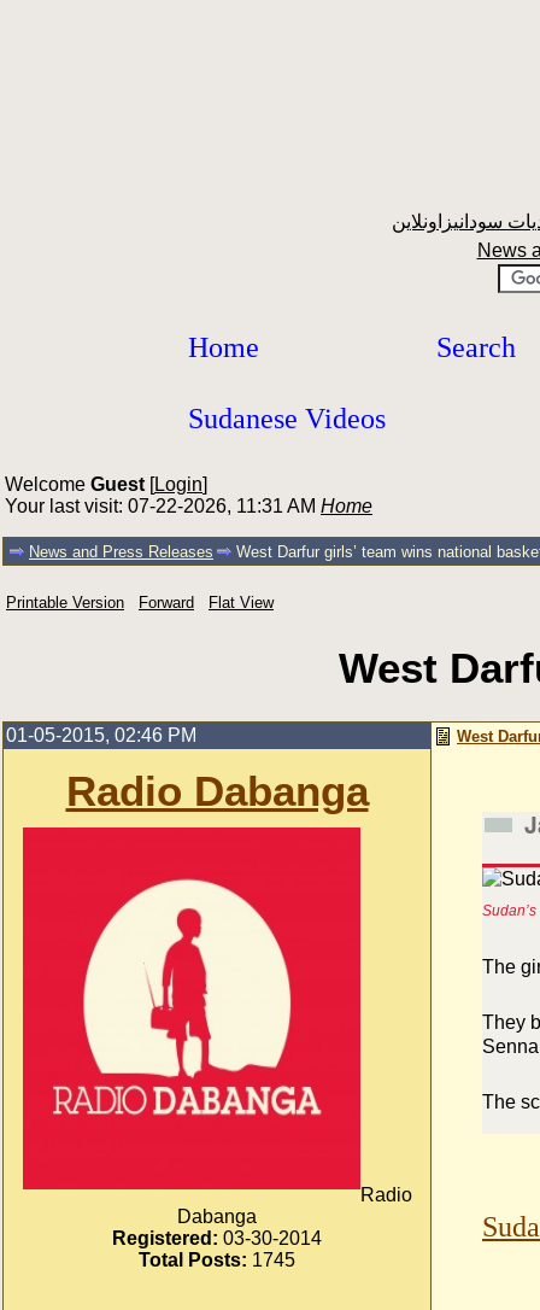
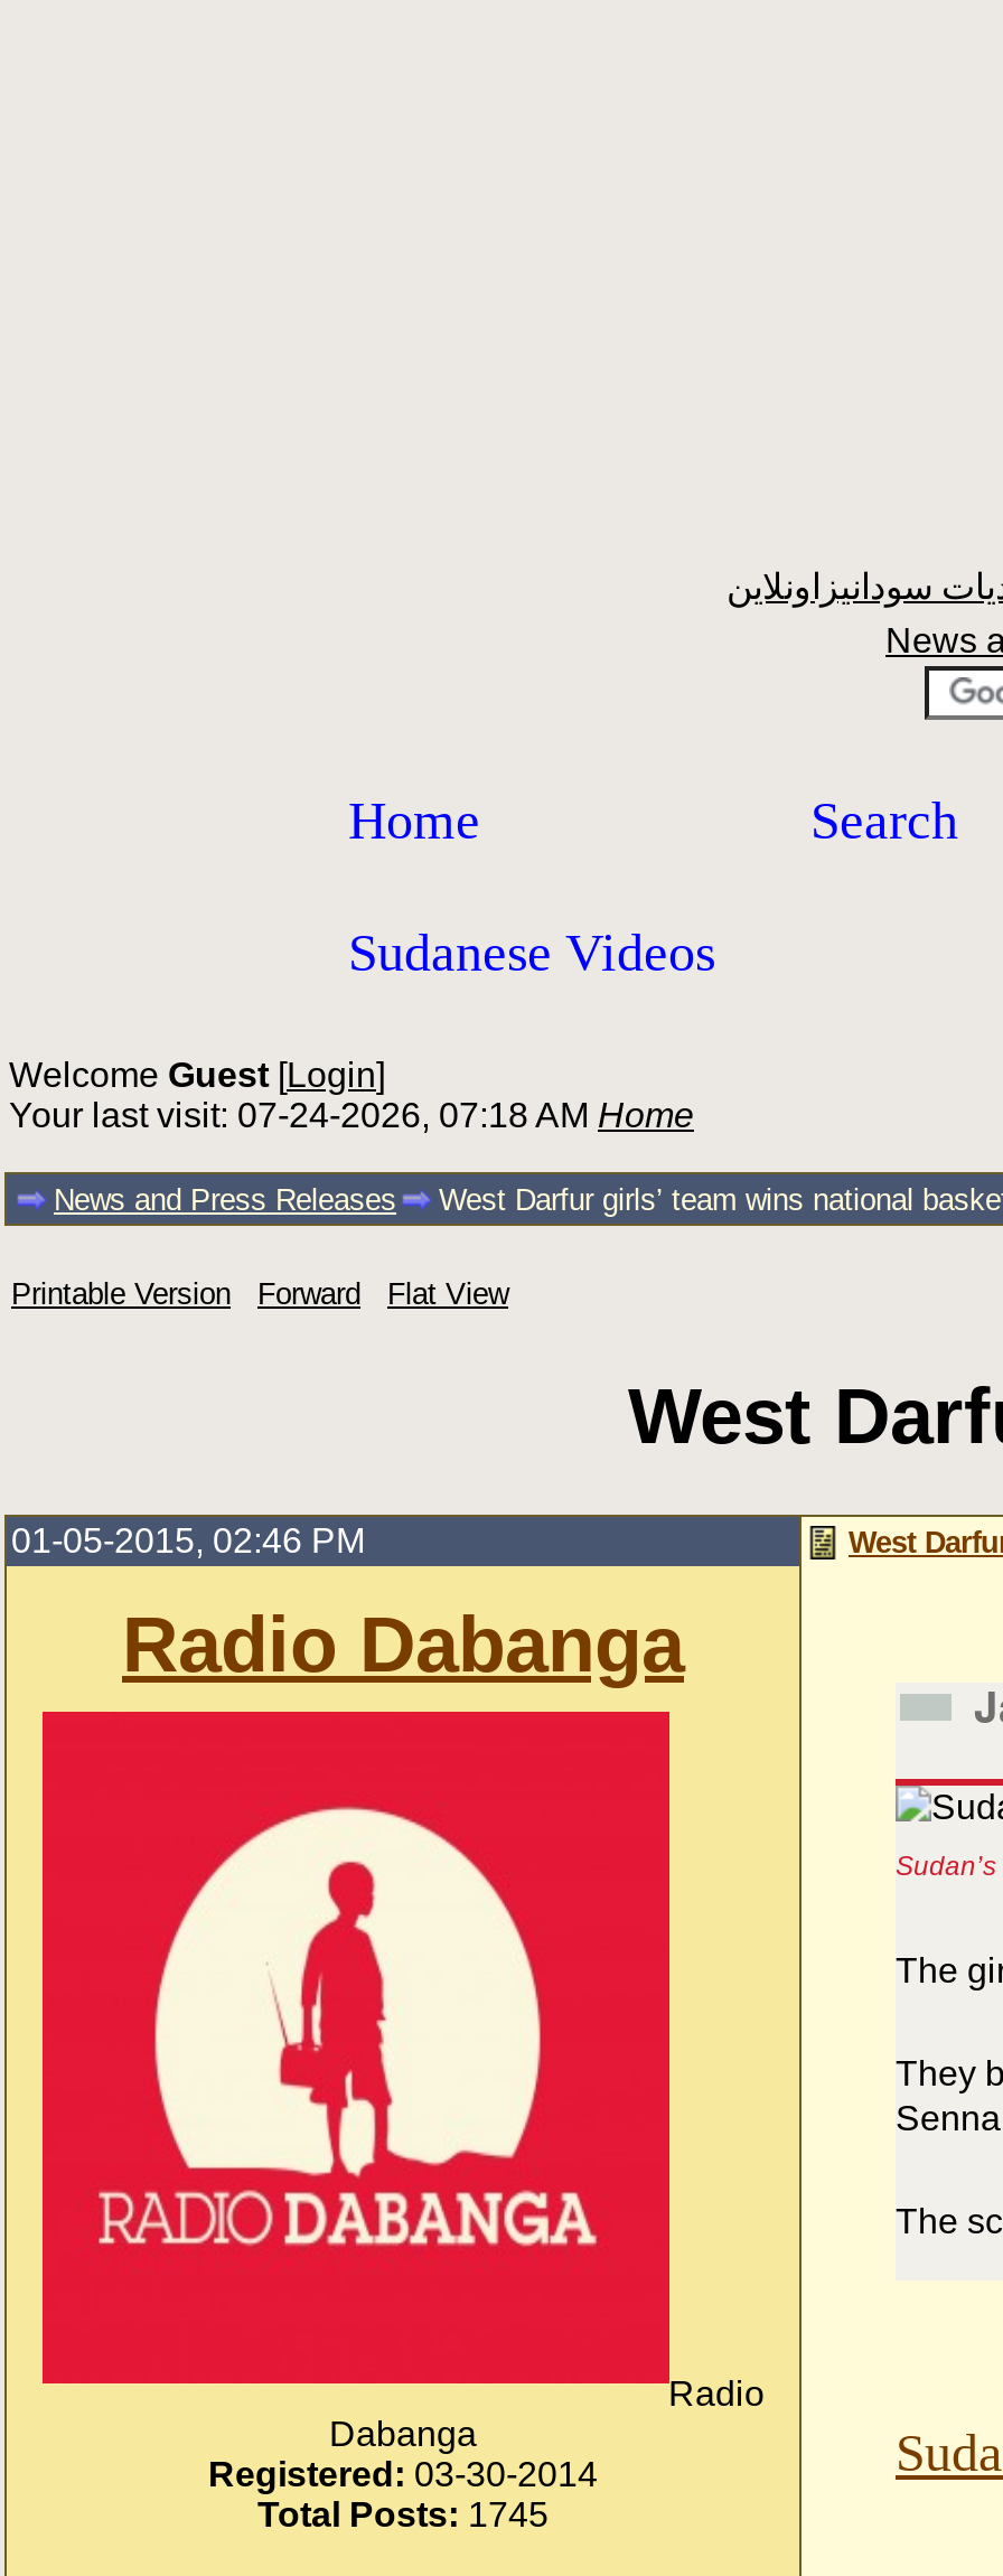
[5,496,372,516] Your last visit: 07-22-2026, 11:31 AM Home -> [9,1096,694,1134] Your last visit: 07-24-2026, 07:18 AM Home

